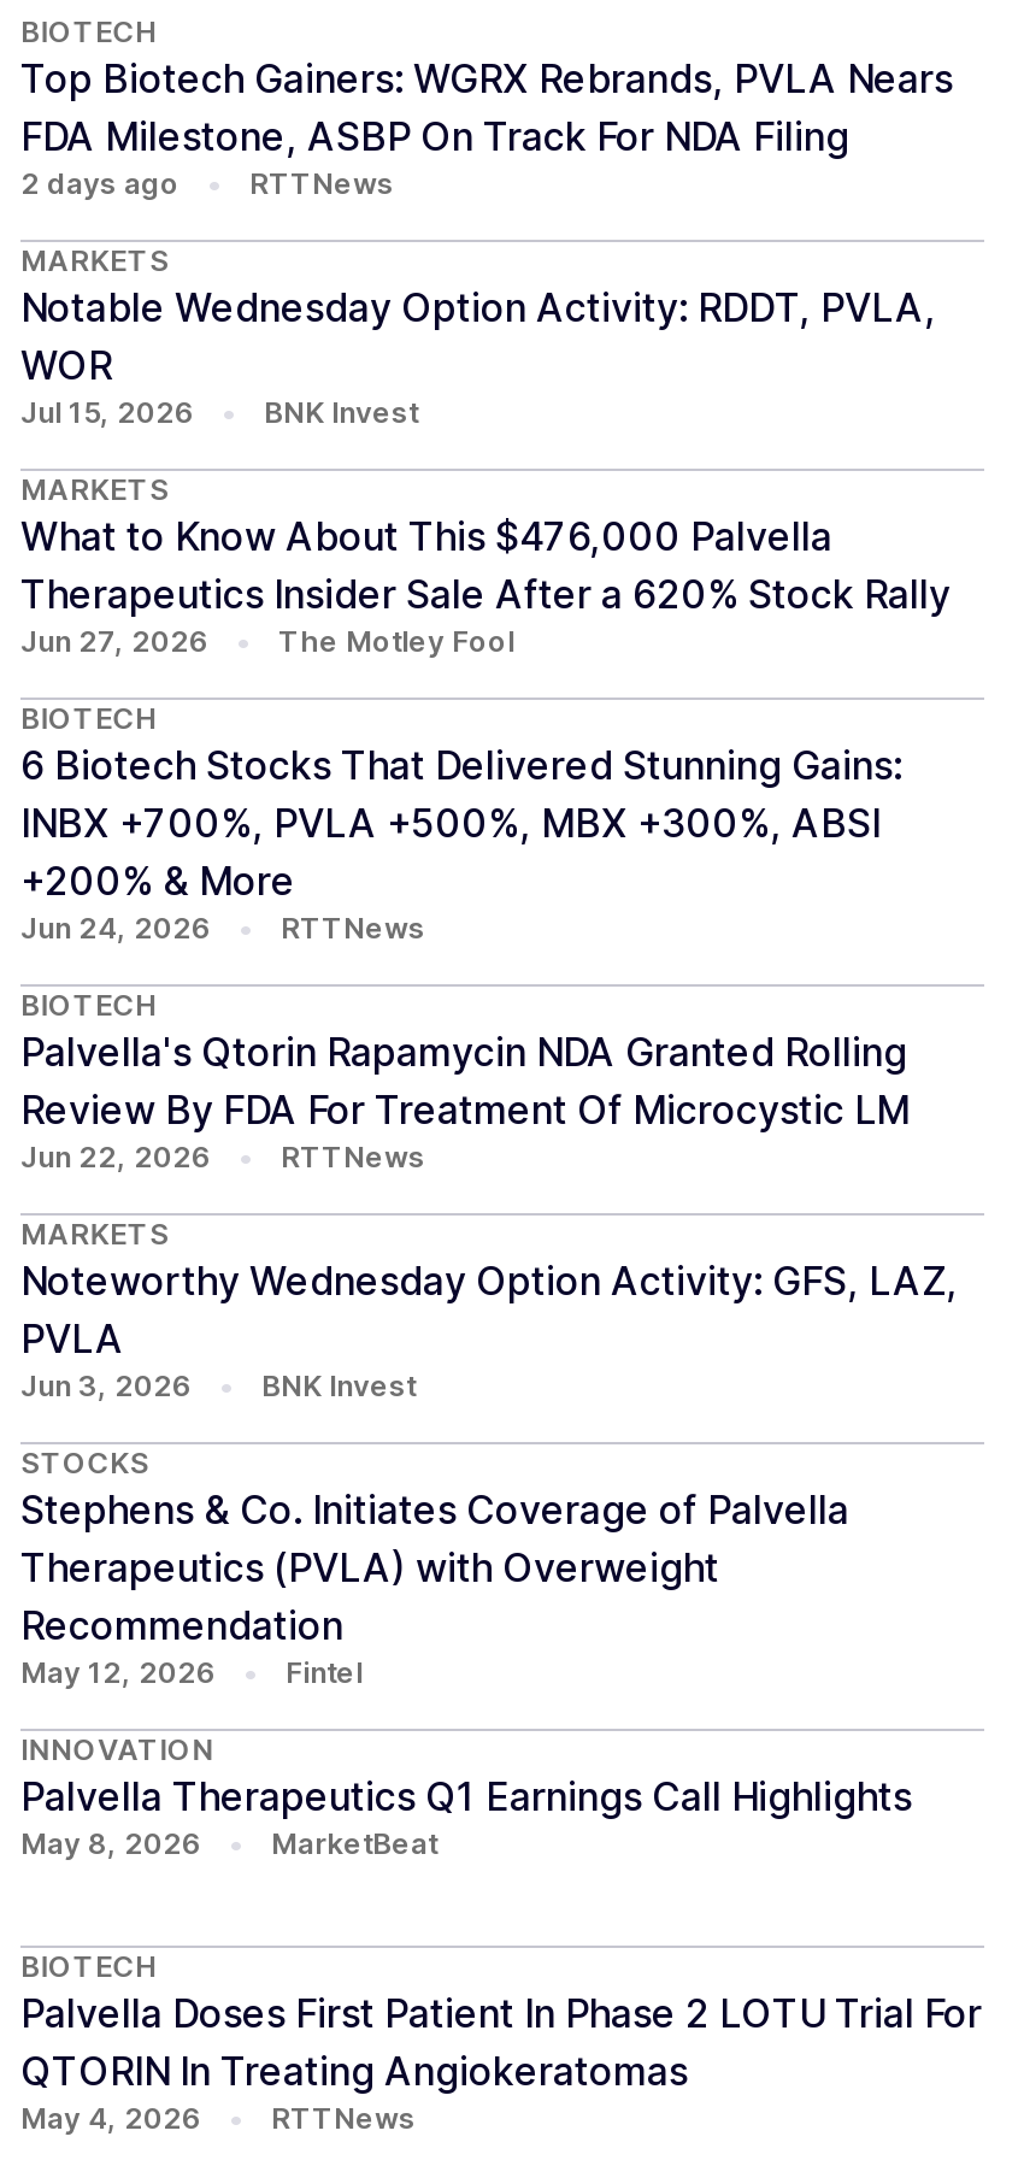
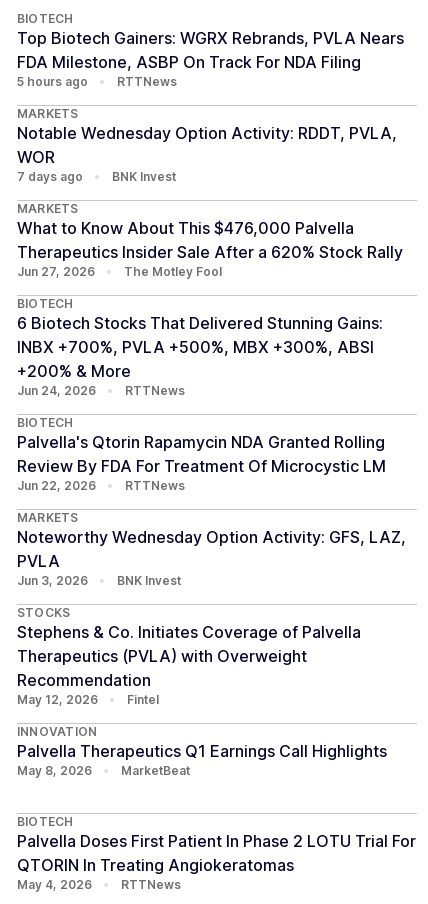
[20,165,180,201] 2 days ago -> [17,74,88,89] 5 hours ago
[20,394,194,430] Jul 15, 2026 -> [17,169,83,184] 7 days ago

